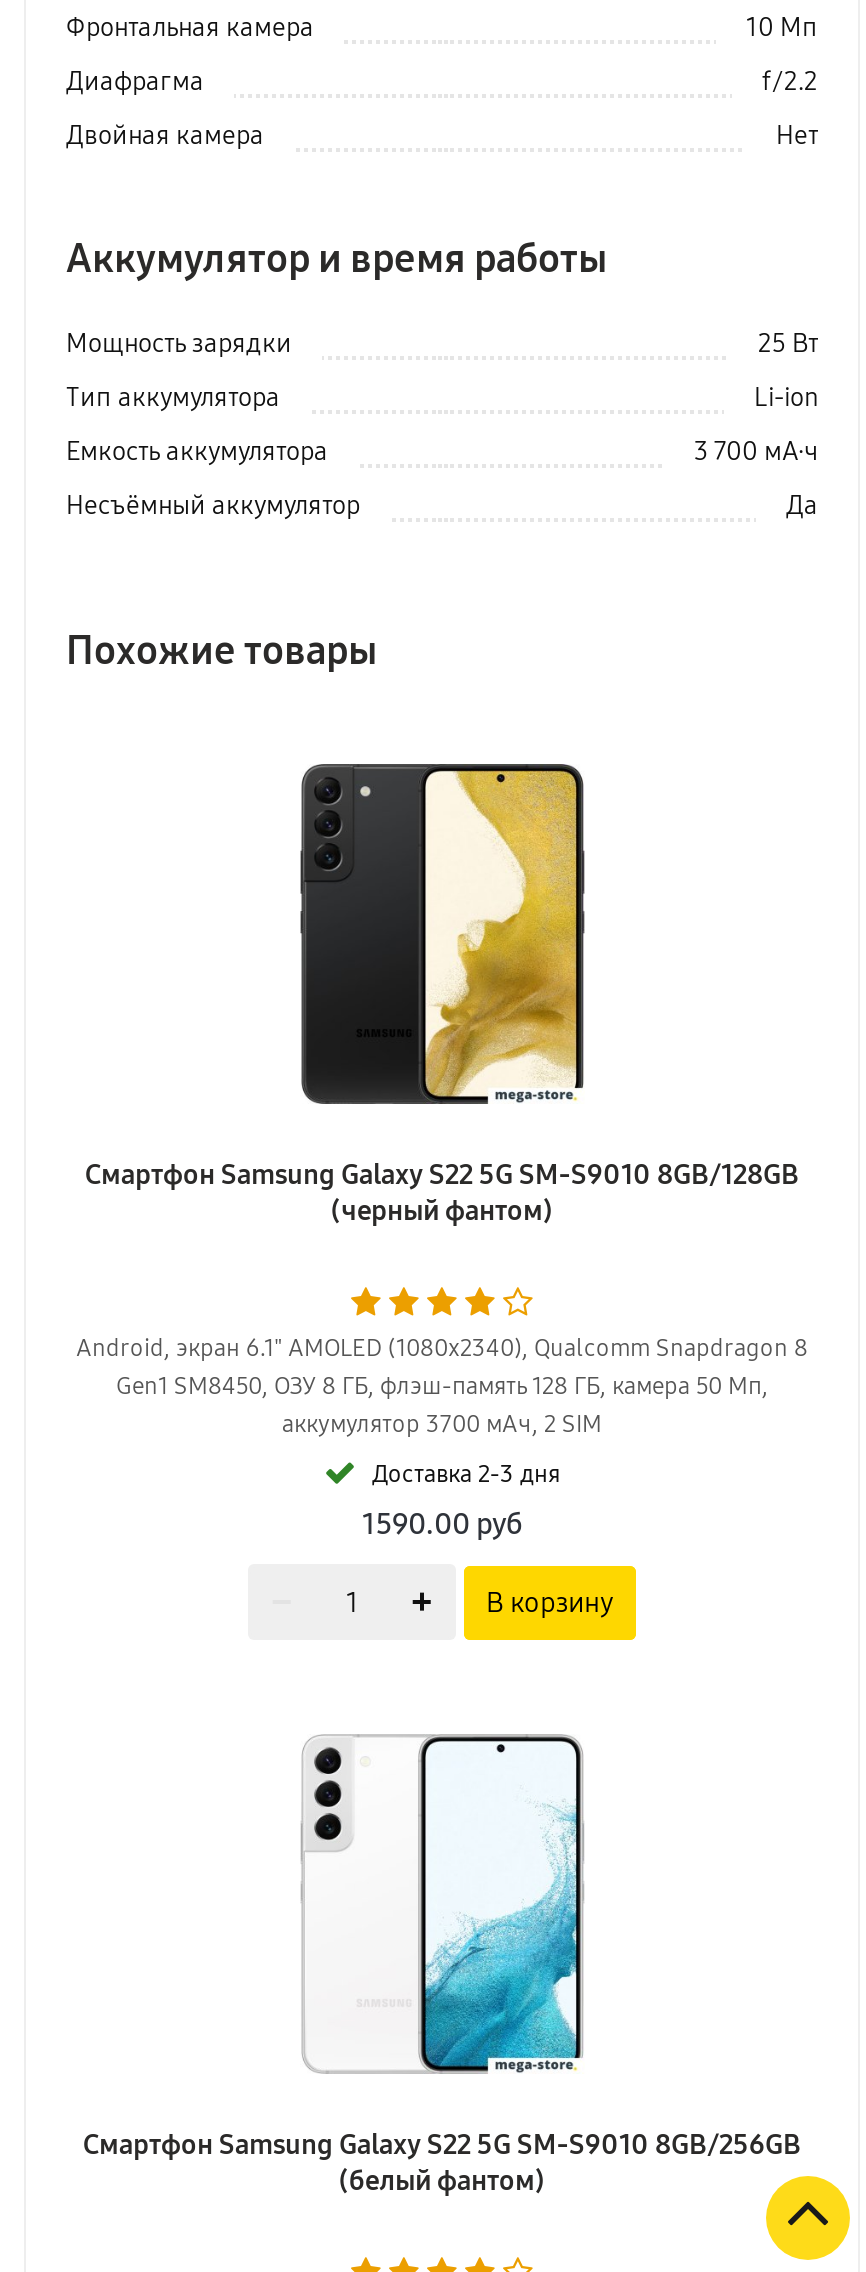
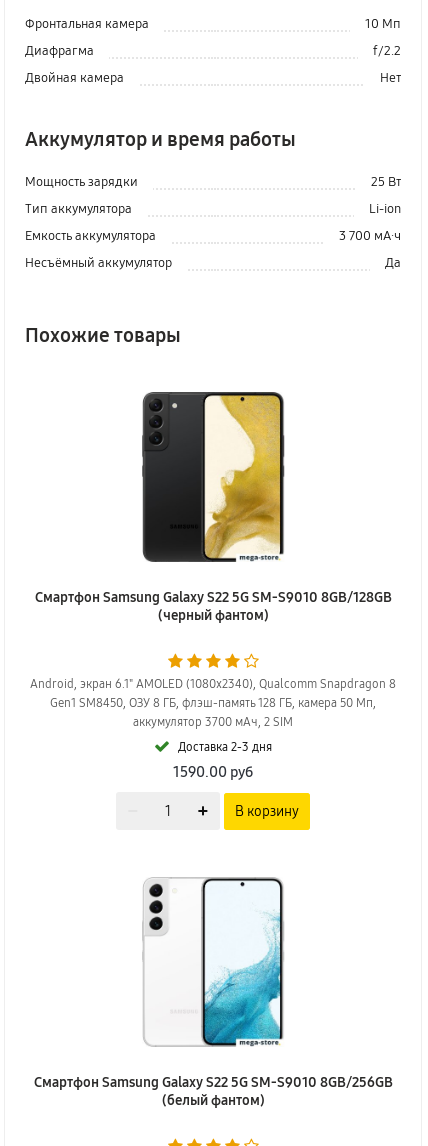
[764,2174,852,2262] [image] -> none

